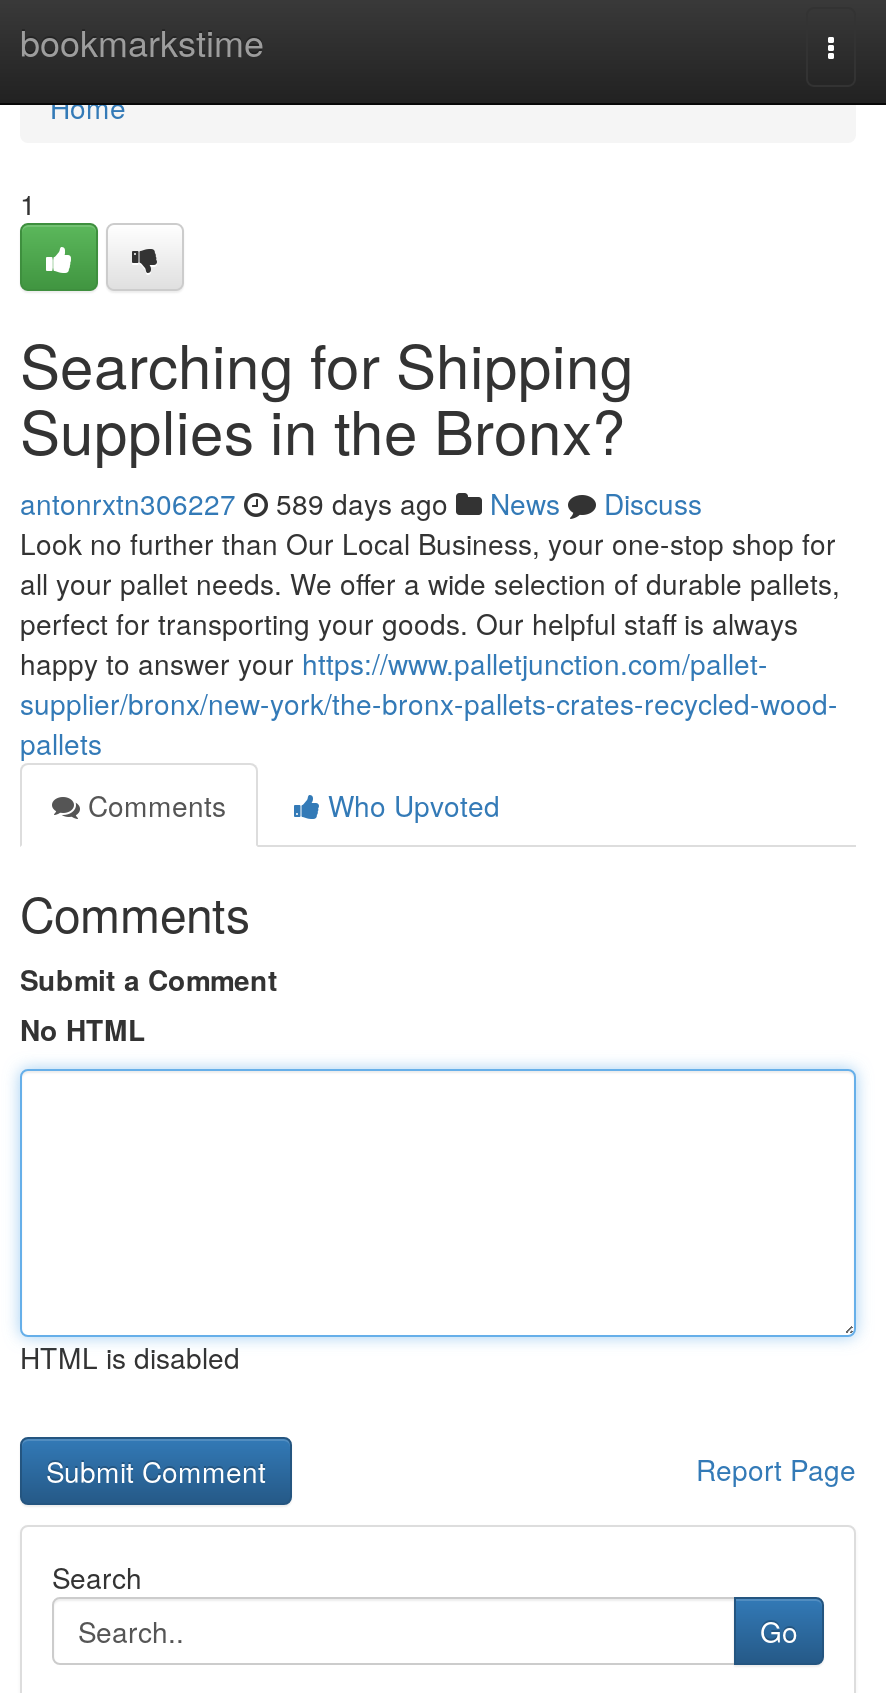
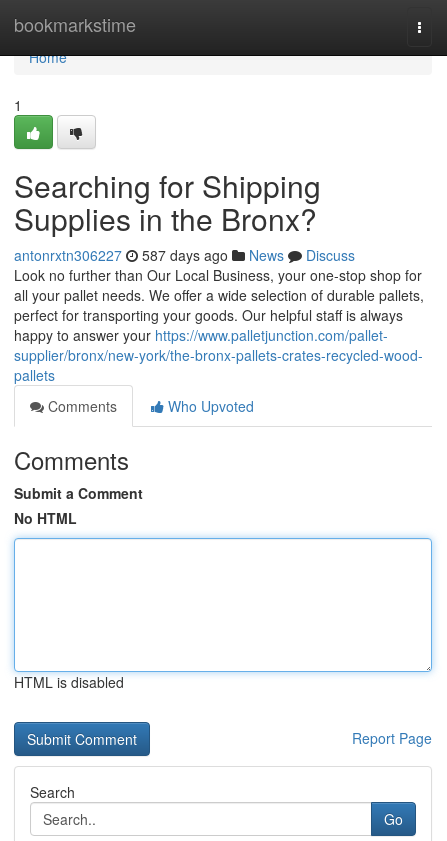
[20,483,702,523] antonrxtn306227 589 days ago News Discuss -> [14,245,355,265] antonrxtn306227 587 days ago News Discuss

